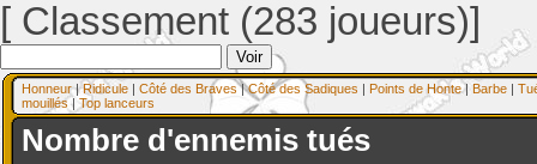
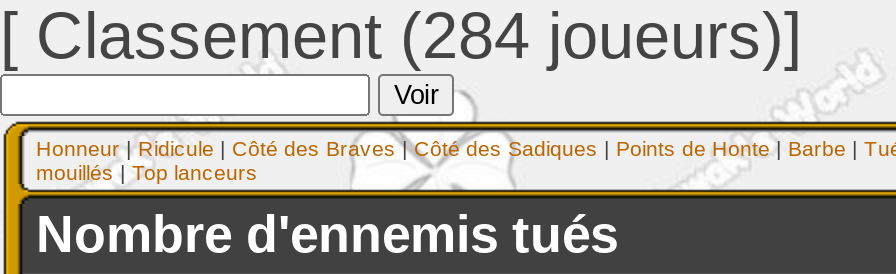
[0,0,481,43] [ Classement (283 joueurs)] -> [0,0,802,72] [ Classement (284 joueurs)]

